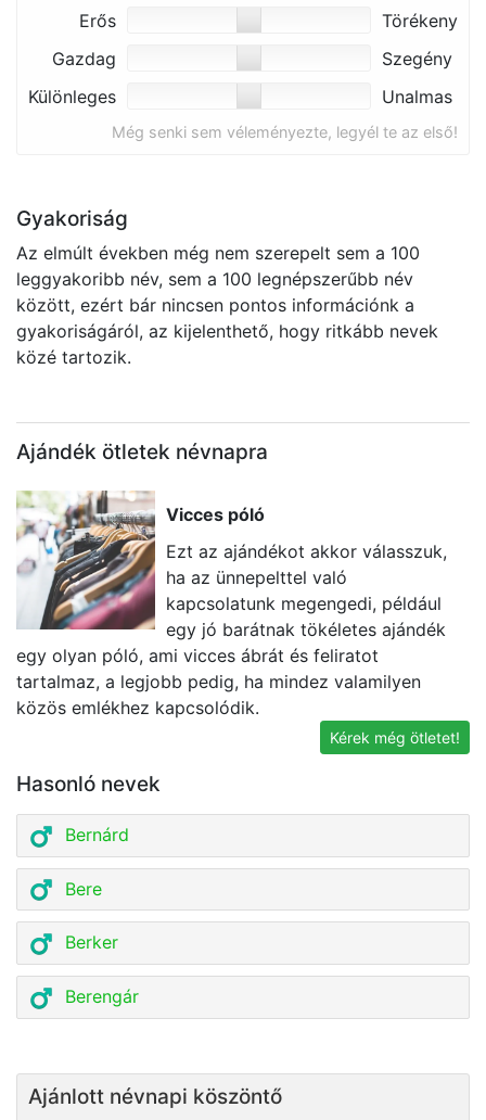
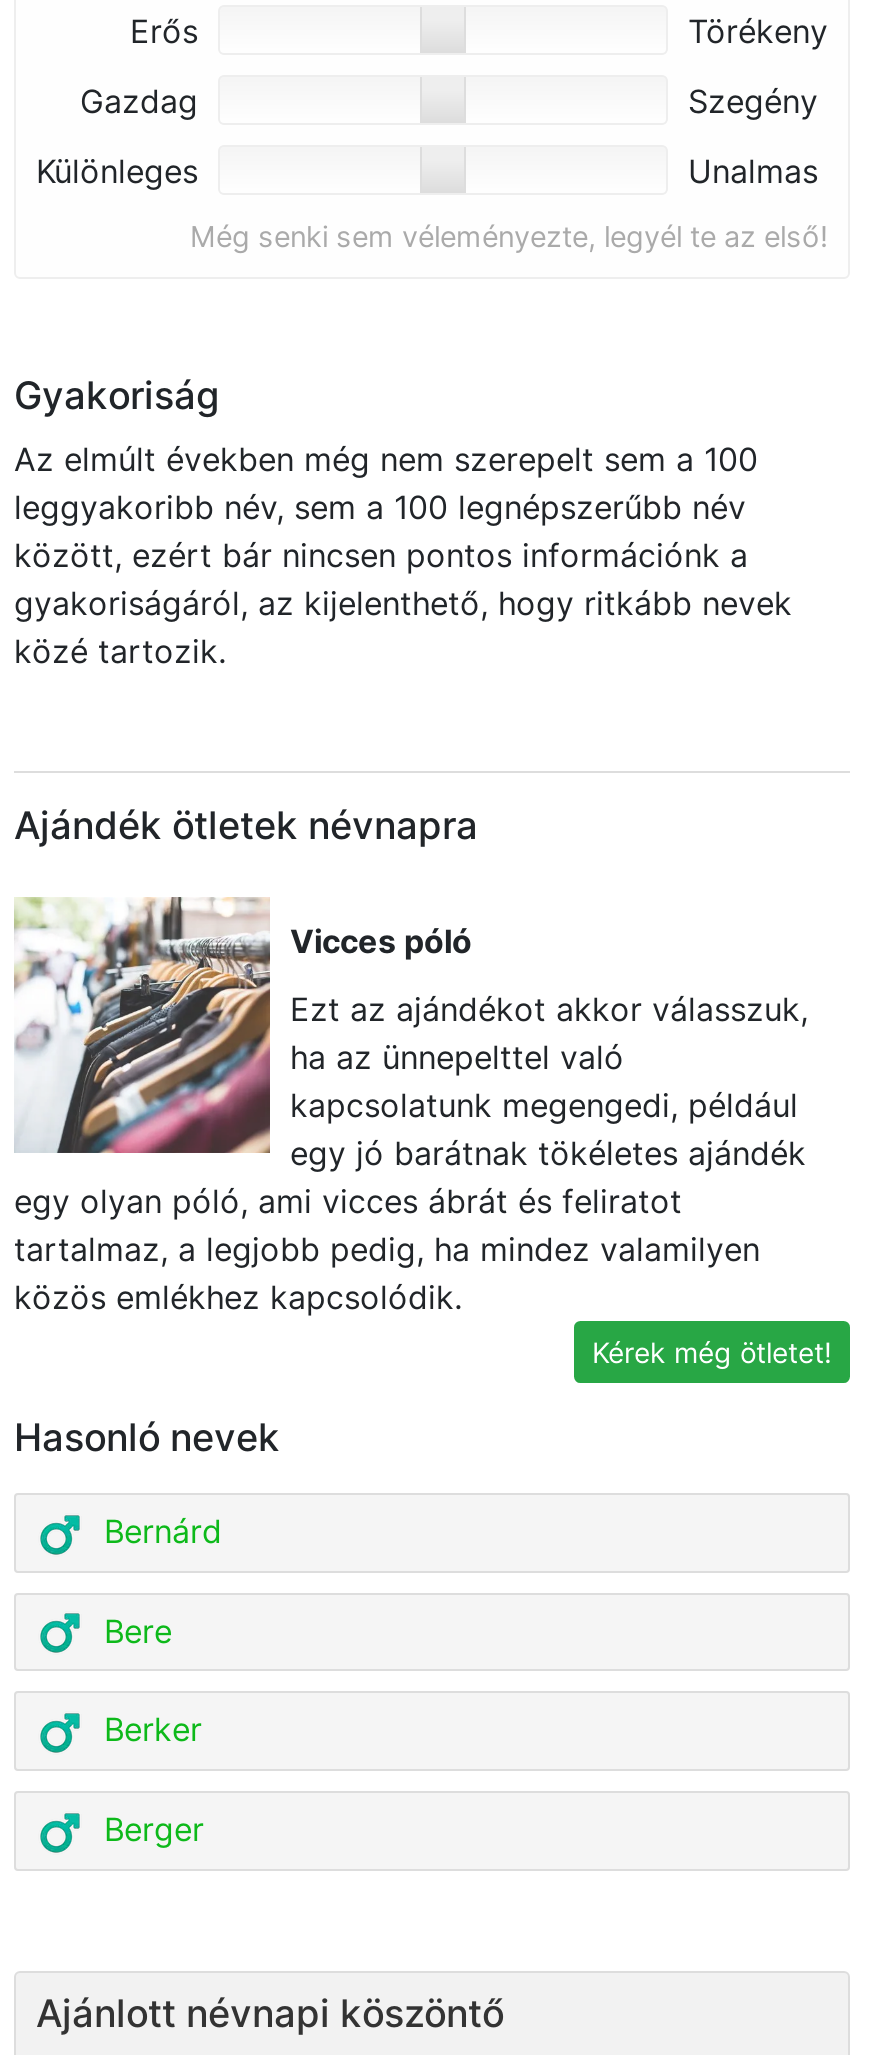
[65,985,139,1007] Berengár -> [104,1809,204,1849] Berger

